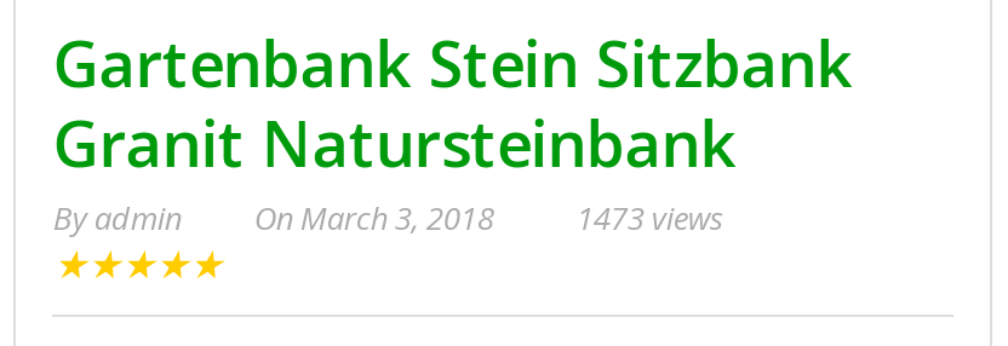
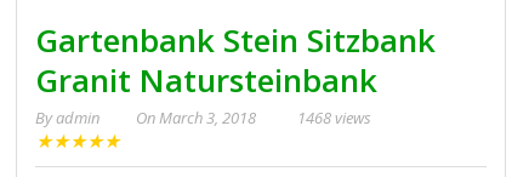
[53,196,724,240] Byadmin On March 3, 2018 1473 views -> [36,107,372,129] Byadmin On March 3, 2018 1468 views

